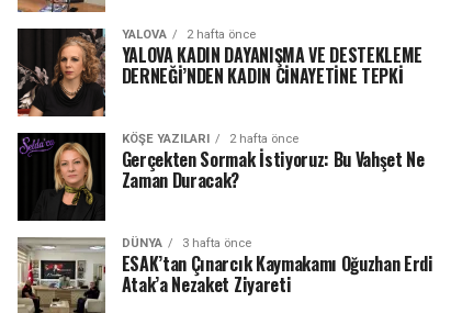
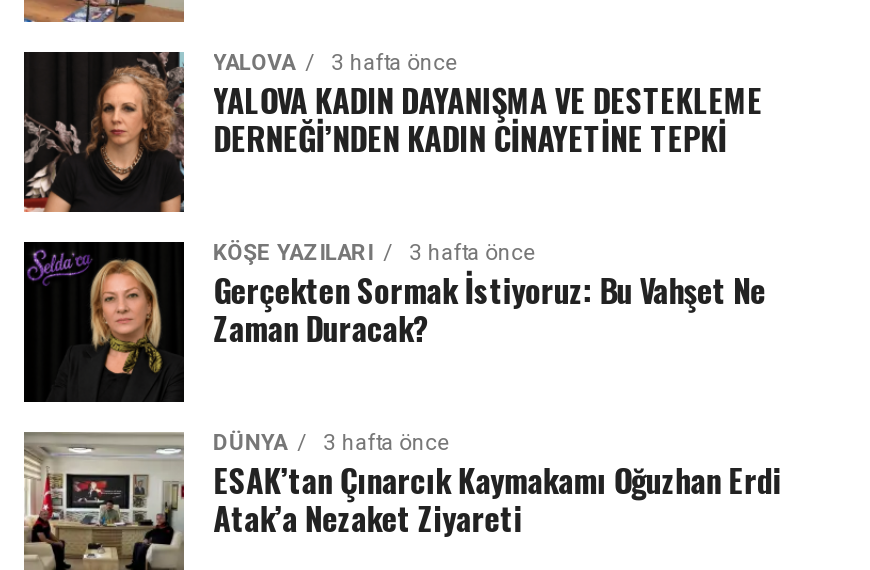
[121,27,255,42] YALOVA 2 hafta önce -> [213,50,457,76] YALOVA 3 hafta önce
[121,132,298,146] KÖŞE YAZILARI 2 hafta önce -> [213,240,535,266] KÖŞE YAZILARI 3 hafta önce

